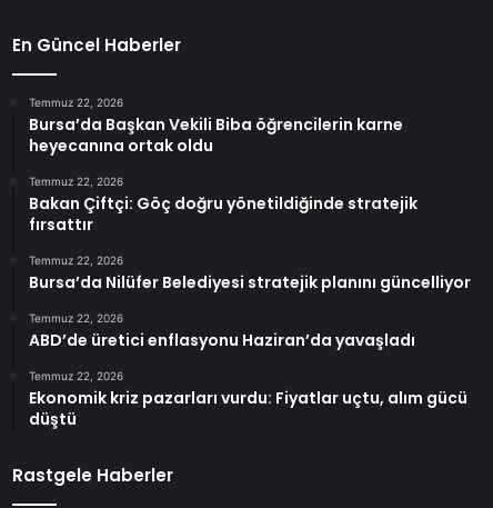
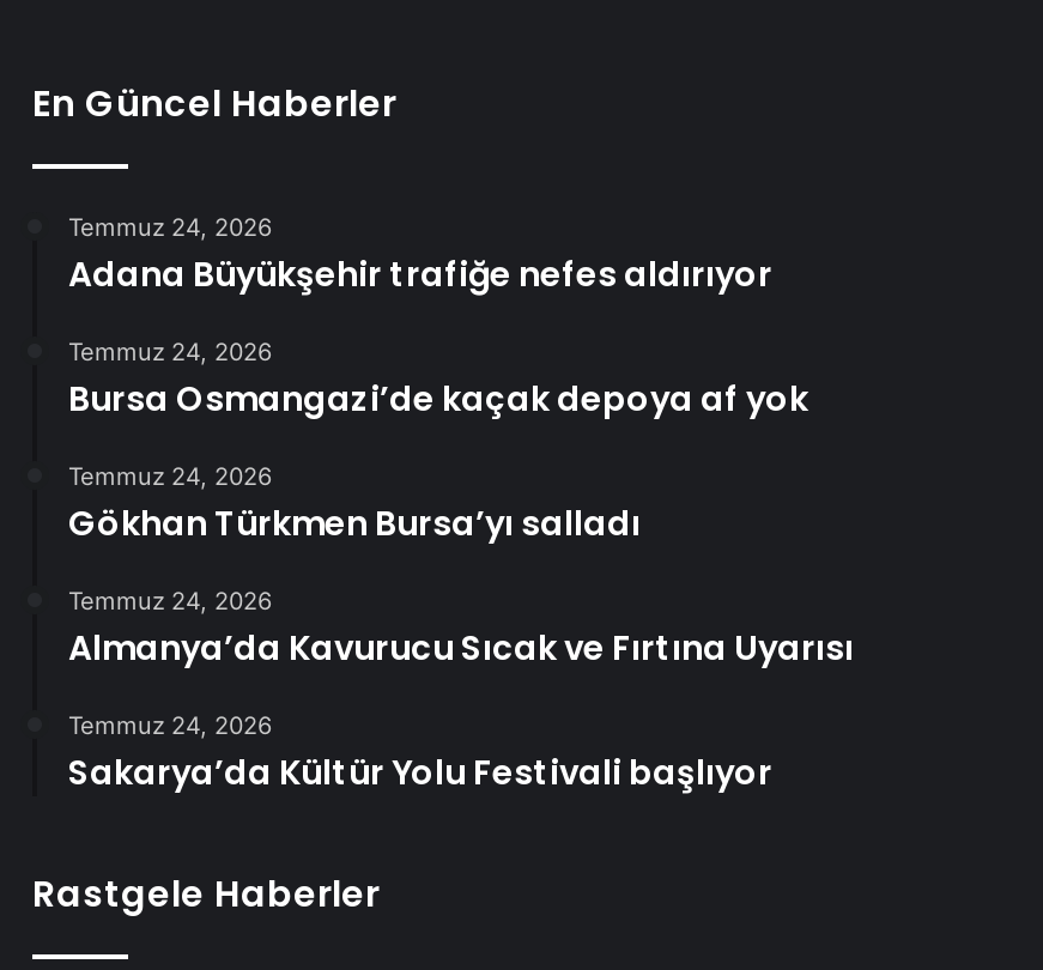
[29,96,403,157] Temmuz 22, 2026 | Bursa’da Başkan Vekili Biba öğrencilerin karne | heyecanına ortak oldu -> [68,213,772,299] Temmuz 24, 2026 | Adana Büyükşehir trafiğe nefes aldırıyor
[29,175,417,236] Temmuz 22, 2026 | Bakan Çiftçi: Göç doğru yönetildiğinde stratejik | fırsattır -> [68,337,808,423] Temmuz 24, 2026 | Bursa Osmangazi’de kaçak depoya af yok
[29,254,471,294] Temmuz 22, 2026 | Bursa’da Nilüfer Belediyesi stratejik planını güncelliyor -> [68,462,641,548] Temmuz 24, 2026 | Gökhan Türkmen Bursa’yı salladı
[29,312,415,352] Temmuz 22, 2026 | ABD’de üretici enflasyonu Haziran’da yavaşladı -> [68,586,854,673] Temmuz 24, 2026 | Almanya’da Kavurucu Sıcak ve Fırtına Uyarısı
[29,369,467,431] Temmuz 22, 2026 | Ekonomik kriz pazarları vurdu: Fiyatlar uçtu, alım gücü | düştü -> [68,711,772,797] Temmuz 24, 2026 | Sakarya’da Kültür Yolu Festivali başlıyor

